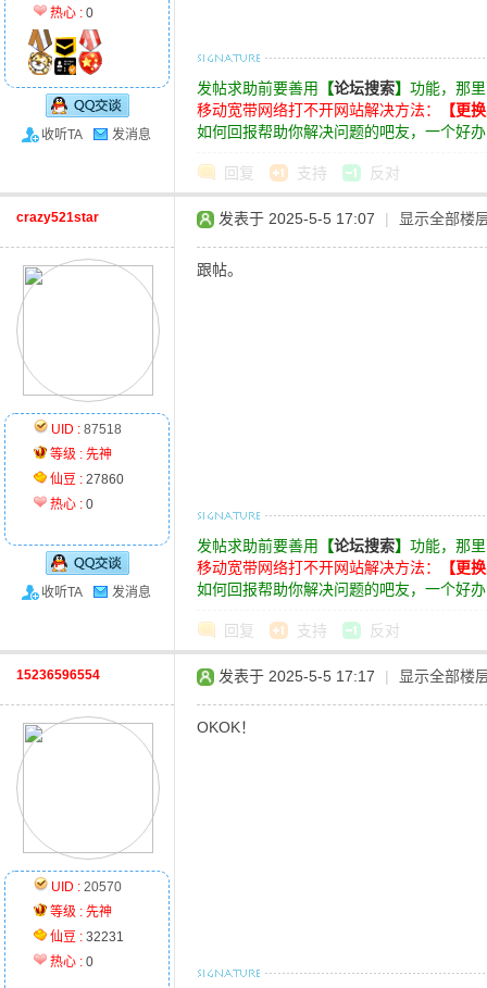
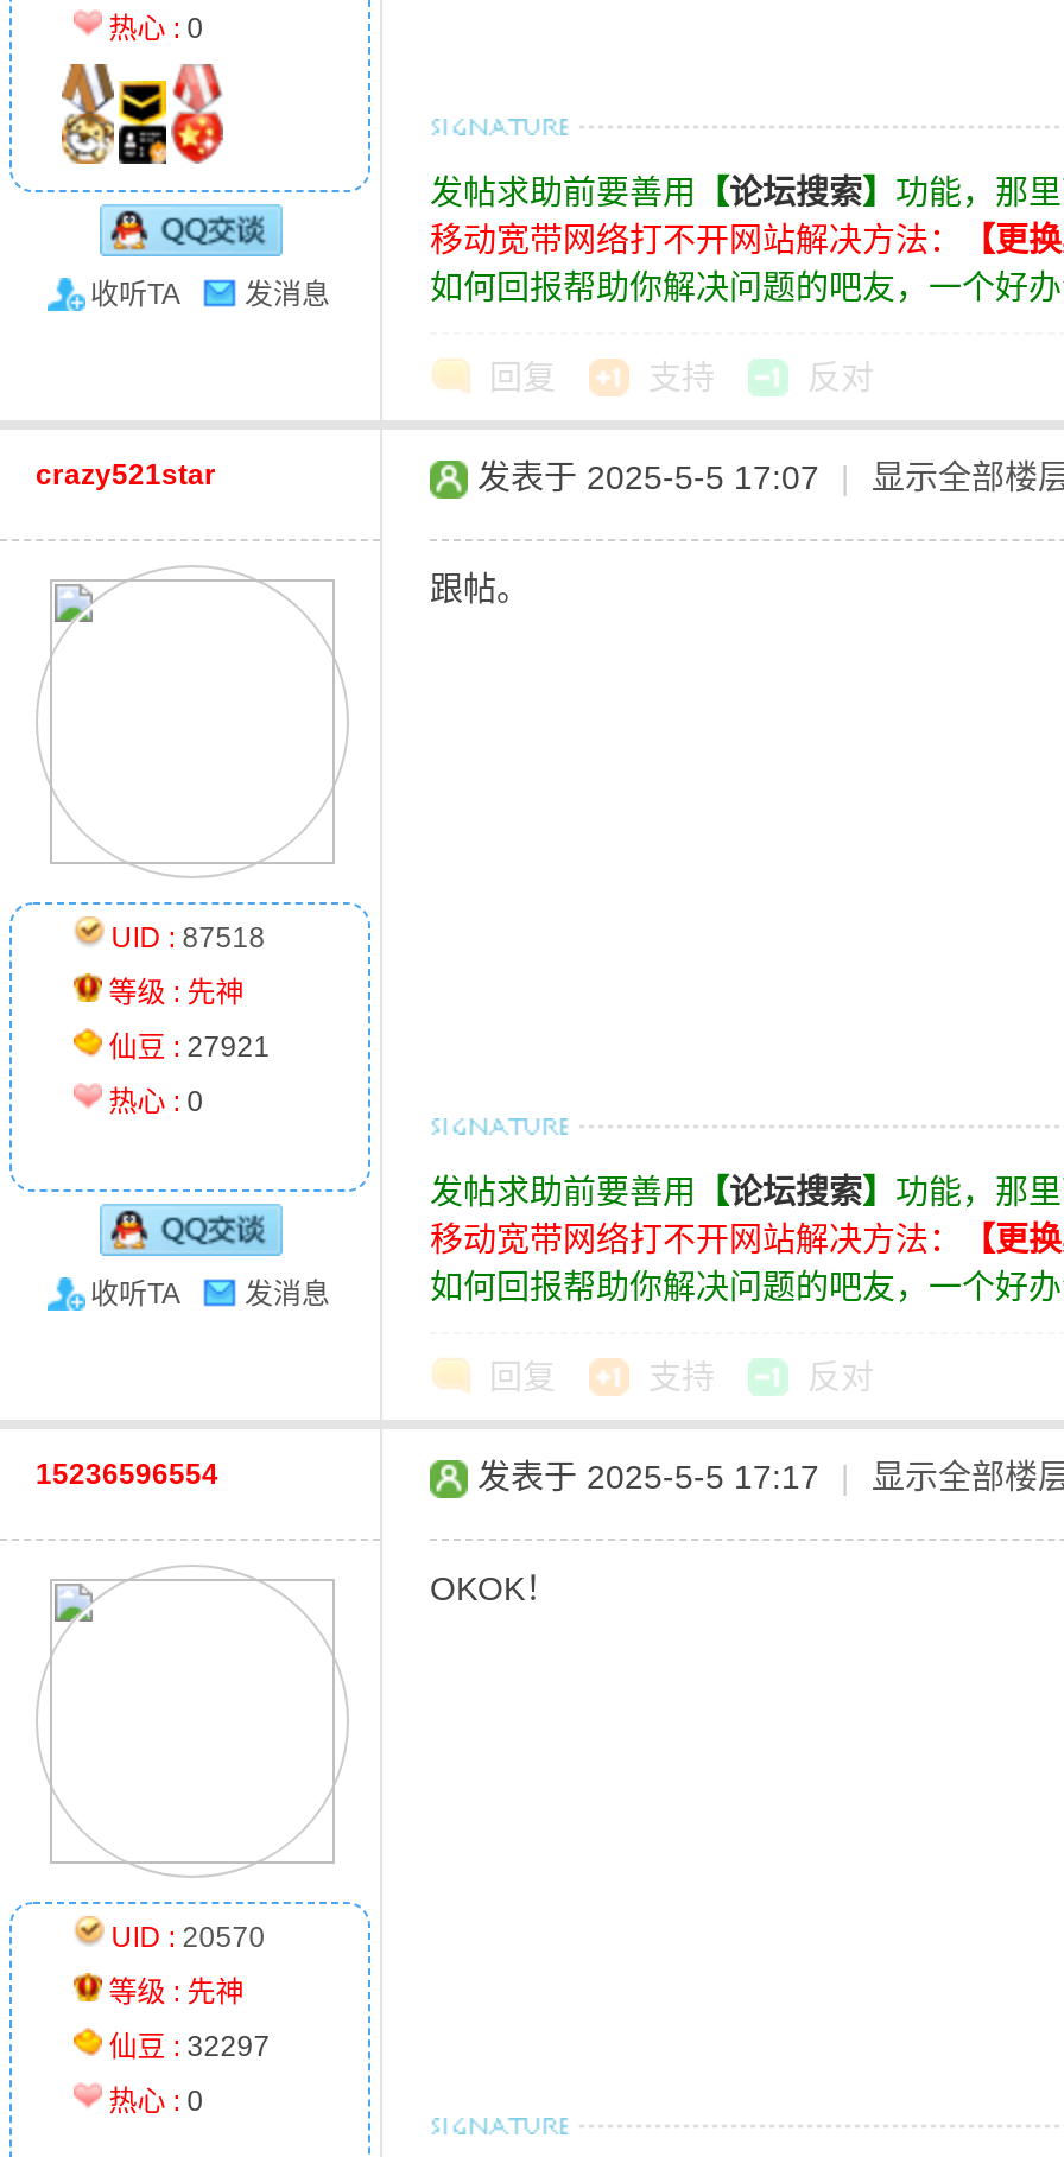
[50,472,124,487] 仙豆 : 27860 -> [109,1030,270,1064] 仙豆 : 27921
[50,929,124,945] 仙豆 : 32231 -> [109,2030,270,2063] 仙豆 : 32297

